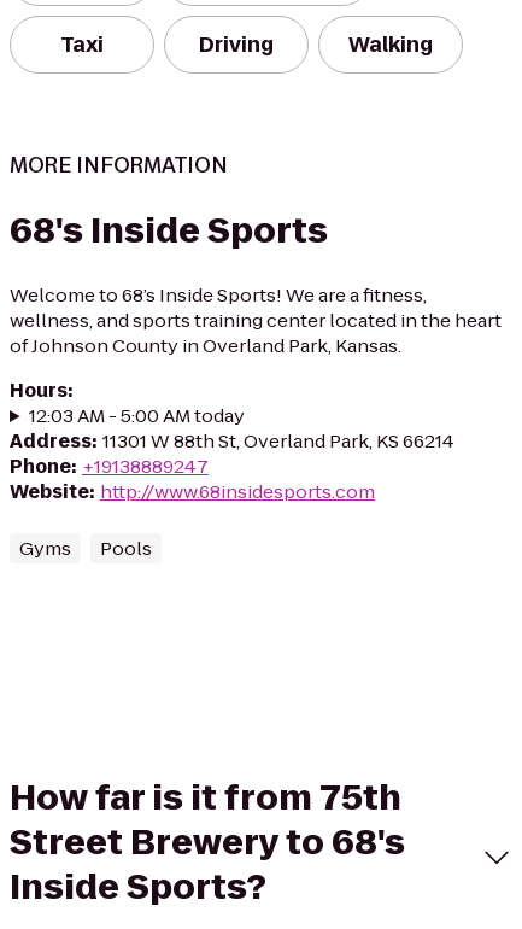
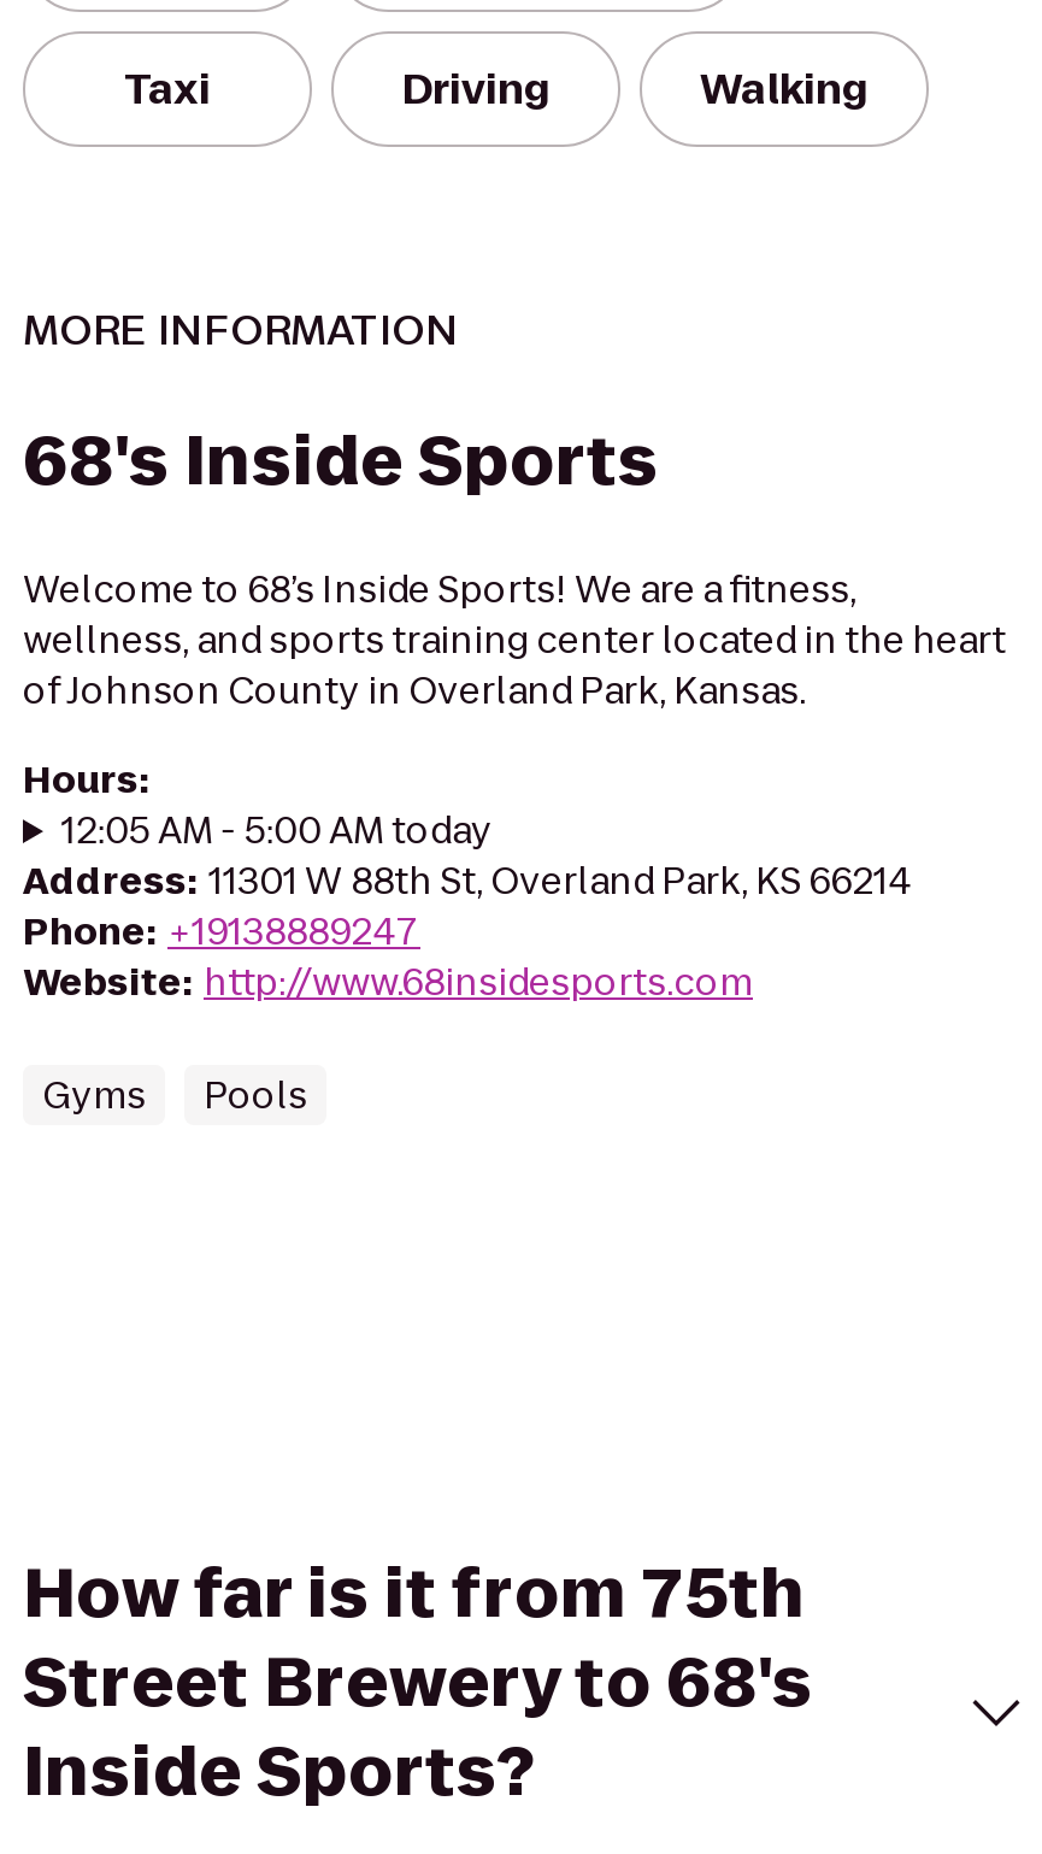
[29,403,245,428] 12:03 AM - 5:00 AM today -> [61,805,492,855] 12:05 AM - 5:00 AM today

